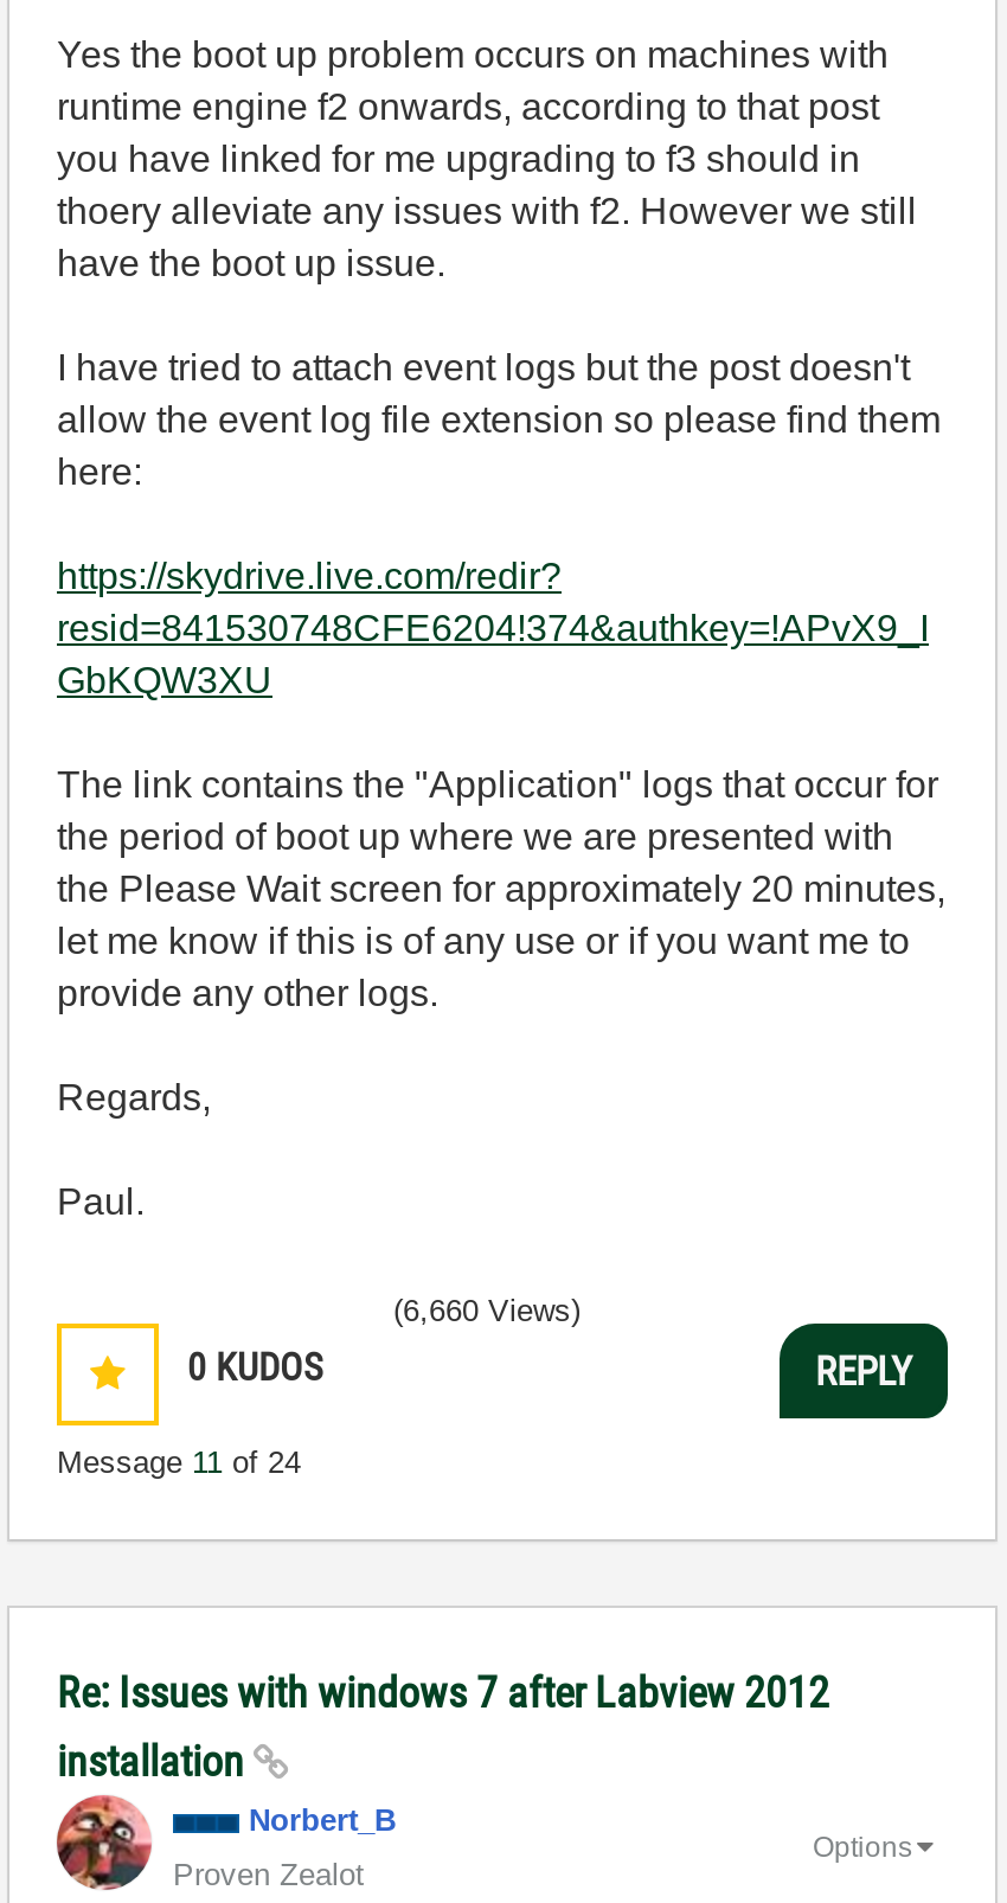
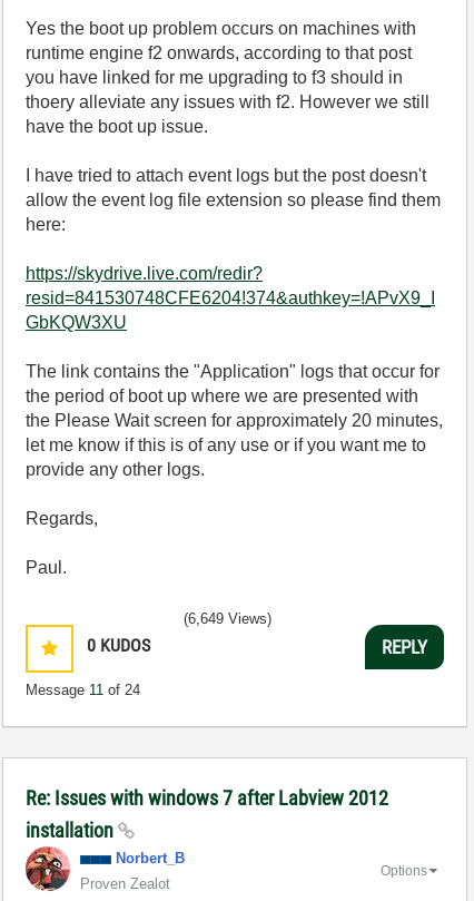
[393,1293,581,1328] (6,660 Views) -> [184,610,271,627] (6,649 Views)

